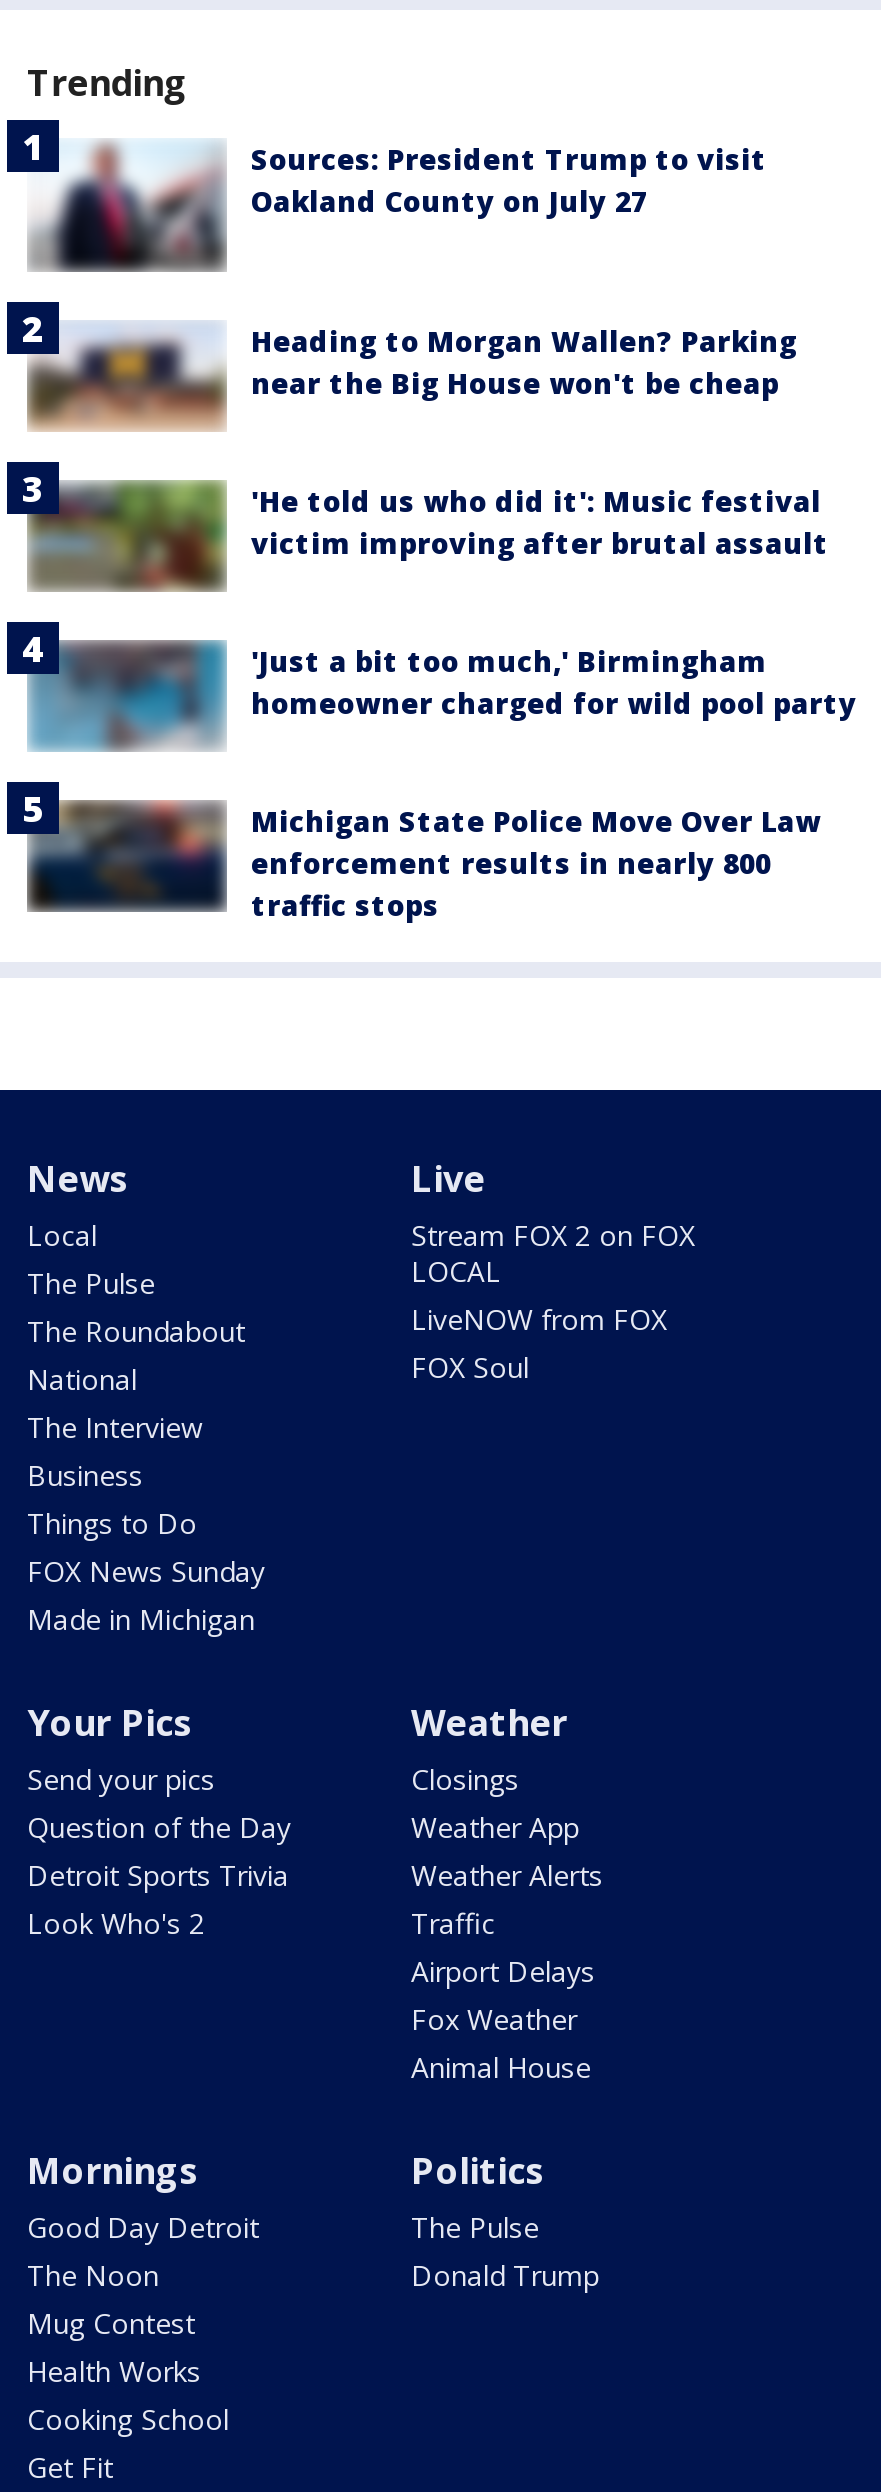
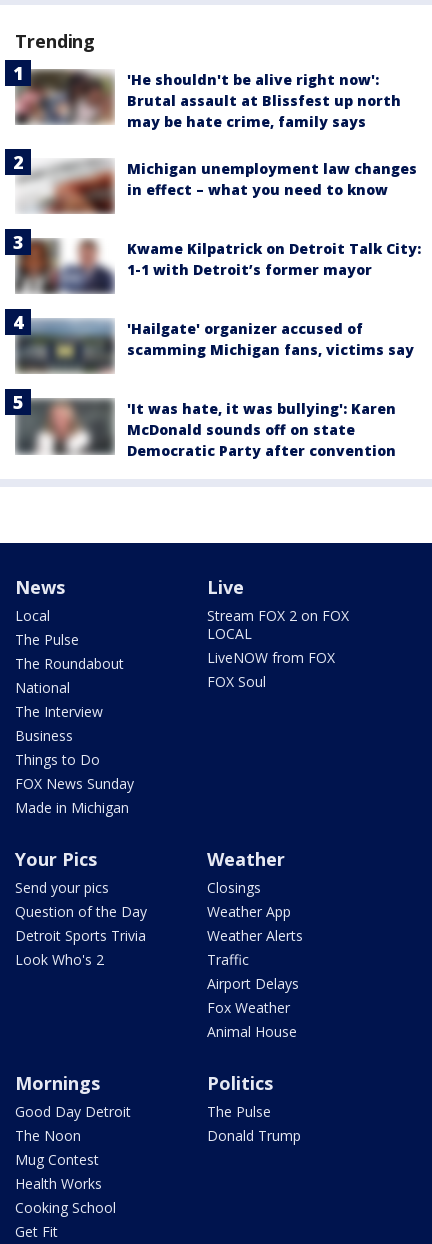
[27,140,767,274] [image] | Sources: President Trump to visit | Oakland County on July 27 -> [15,68,401,134] [image] | 'He shouldn't be alive right now': | Brutal assault at Blissfest up north | may be hate crime, family says
[27,321,797,430] [image] | Heading to Morgan Wallen? Parking | near the Big House won't be cheap -> [16,156,417,214] [image] | Michigan unemployment law changes | in effect – what you need to know
[33,478,829,592] [image] | 'He told us who did it': Music festival | victim improving after brutal assault -> [18,239,421,294] [image] | Kwame Kilpatrick on Detroit Talk City: | 1-1 with Detroit’s former mayor
[27,636,857,752] [image] | 'Just a bit too much,' Birmingham | homeowner charged for wild pool party -> [15,319,414,374] [image] | 'Hailgate' organizer accused of | scamming Michigan fans, victims say
[29,796,821,925] [image] | Michigan State Police Move Over Law | enforcement results in nearly 800 | traffic stops -> [18,398,396,460] [image] | 'It was hate, it was bullying': Karen | McDonald sounds off on state | Democratic Party after convention

